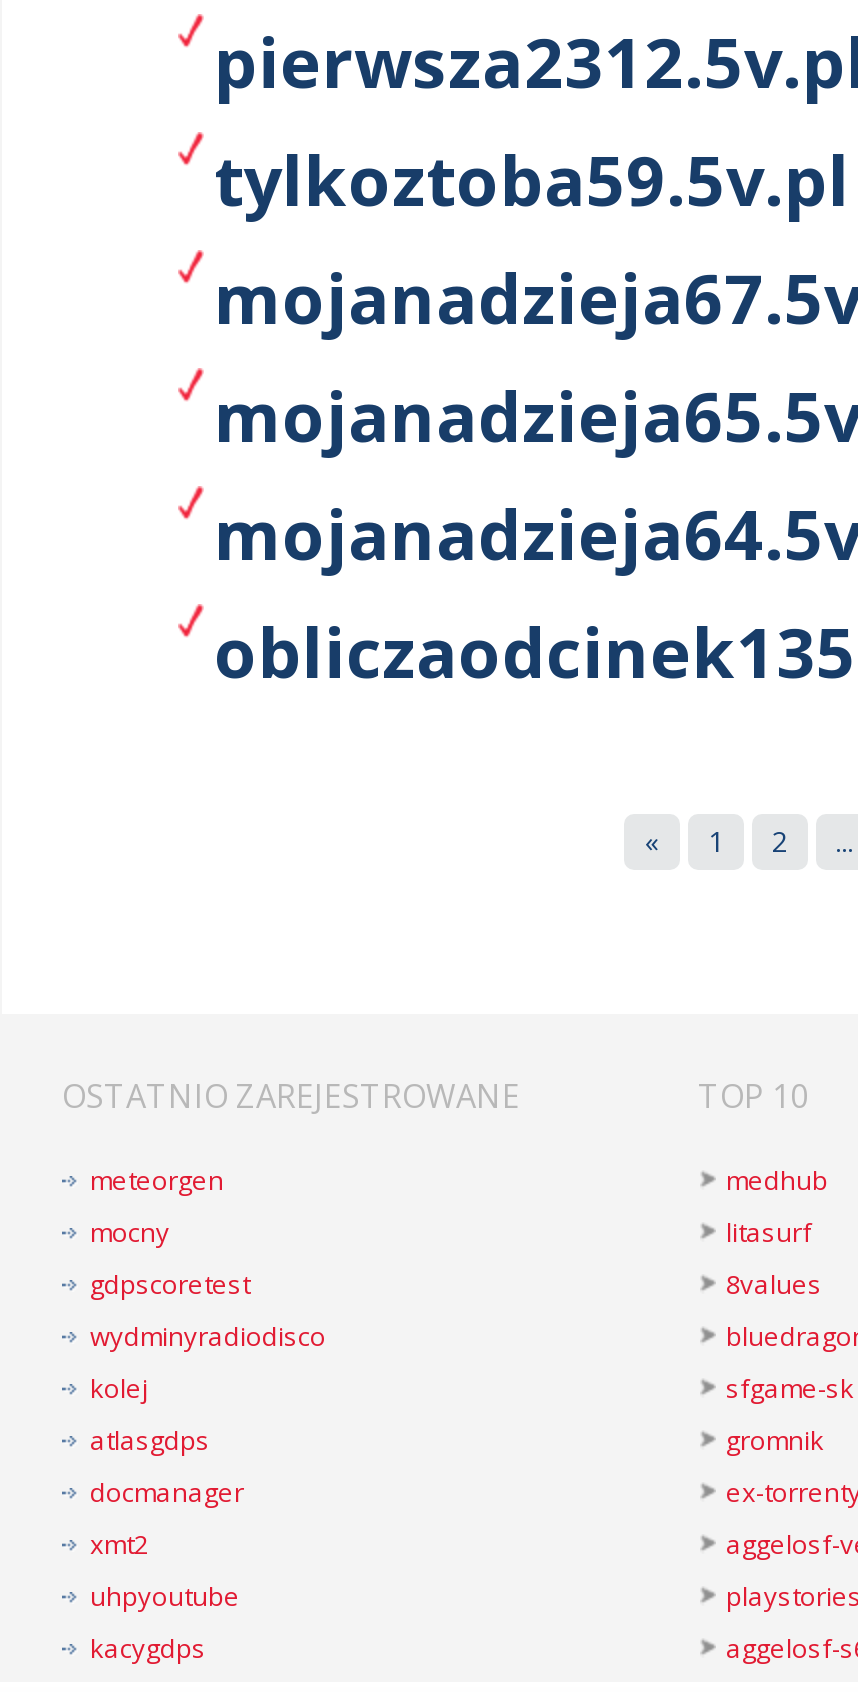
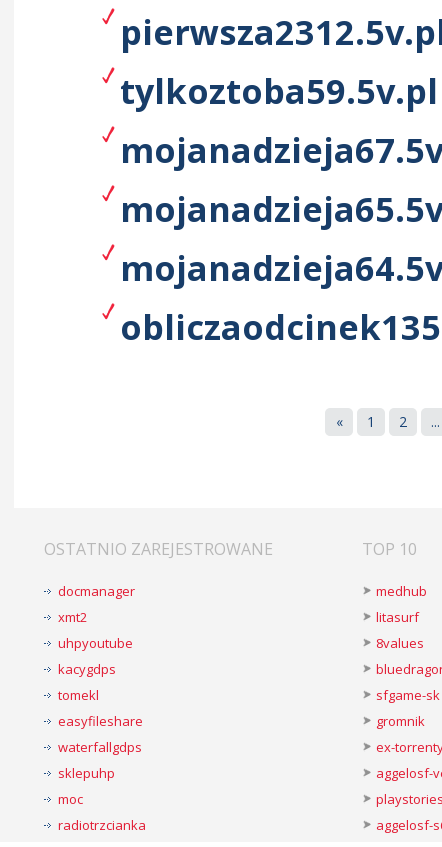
[90,1162,326,1458] meteorgen | mocny | gdpscoretest | wydminyradiodisco | kolej | atlasgdps -> none
none -> [58,686,146,834] tomekl | easyfileshare | waterfallgdps | sklepuhp | moc | radiotrzcianka
moved [90,1474,244,1666] -> [58,582,135,678]: docmanager | xmt2 | uhpyoutube | kacygdps

